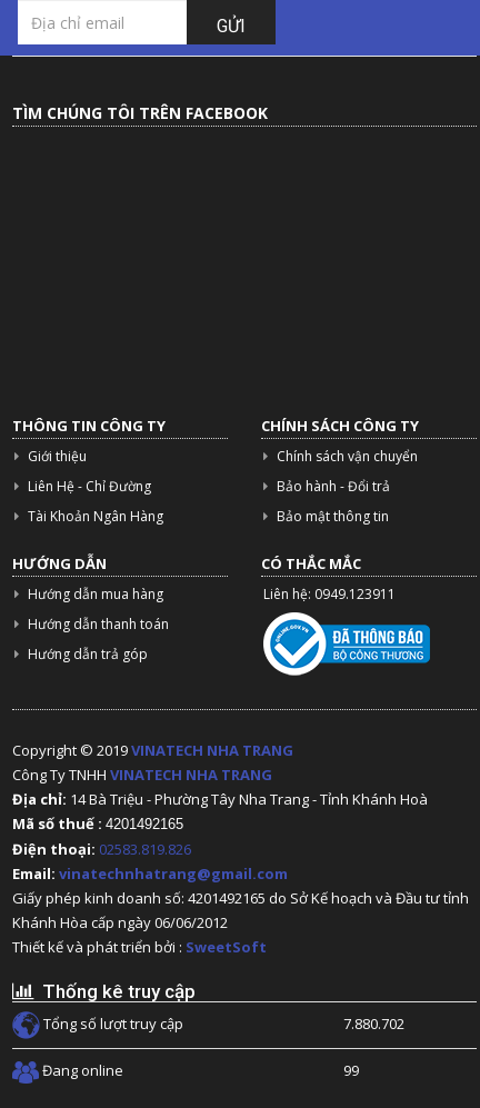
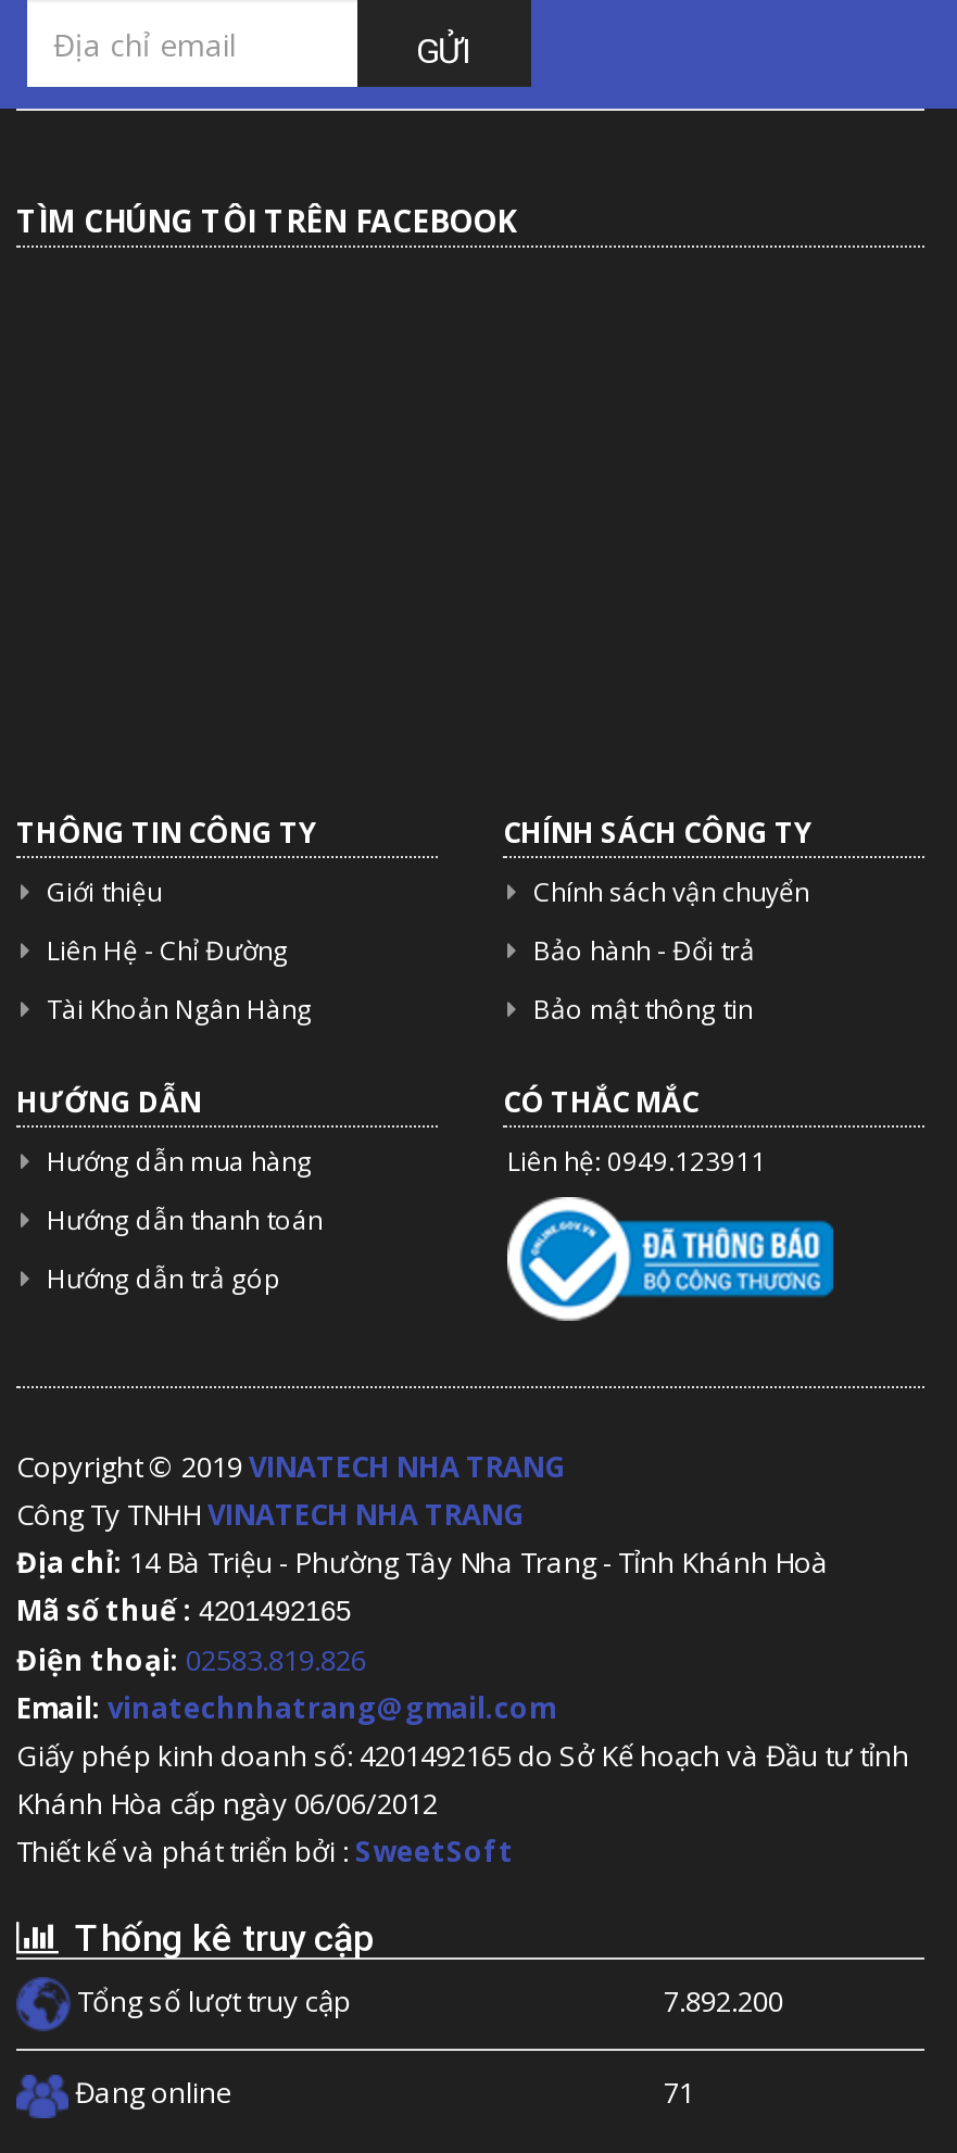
[343,1014,404,1034] 7.880.702 -> [664,1982,783,2021] 7.892.200
[343,1061,359,1081] 99 -> [664,2073,694,2113] 71

